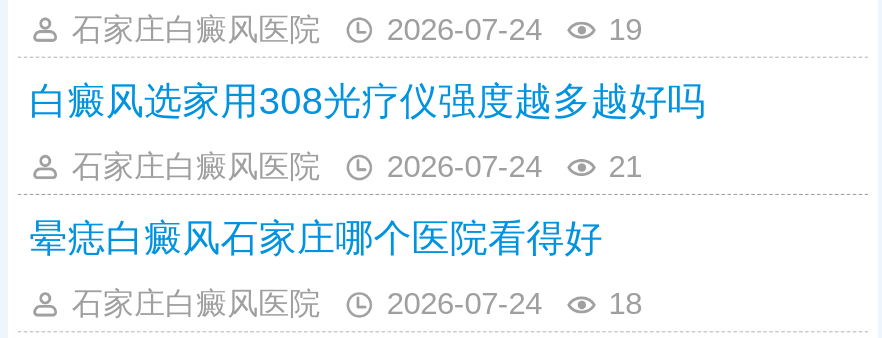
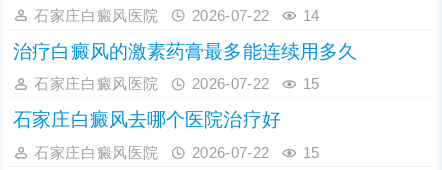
[387,13,642,46] 2026-07-24 | 19 -> [192,7,319,24] 2026-07-22 | 14
[29,80,705,123] 白癜风选家用308光疗仪强度越多越好吗 -> [13,40,357,62] 治疗白癜风的激素药膏最多能连续用多久
[387,150,642,184] 2026-07-24 | 21 -> [192,75,319,92] 2026-07-22 | 15
[29,217,603,260] 晕痣白癜风石家庄哪个医院看得好 -> [13,109,281,130] 石家庄白癜风去哪个医院治疗好
[387,287,642,321] 2026-07-24 | 18 -> [192,144,319,161] 2026-07-22 | 15

